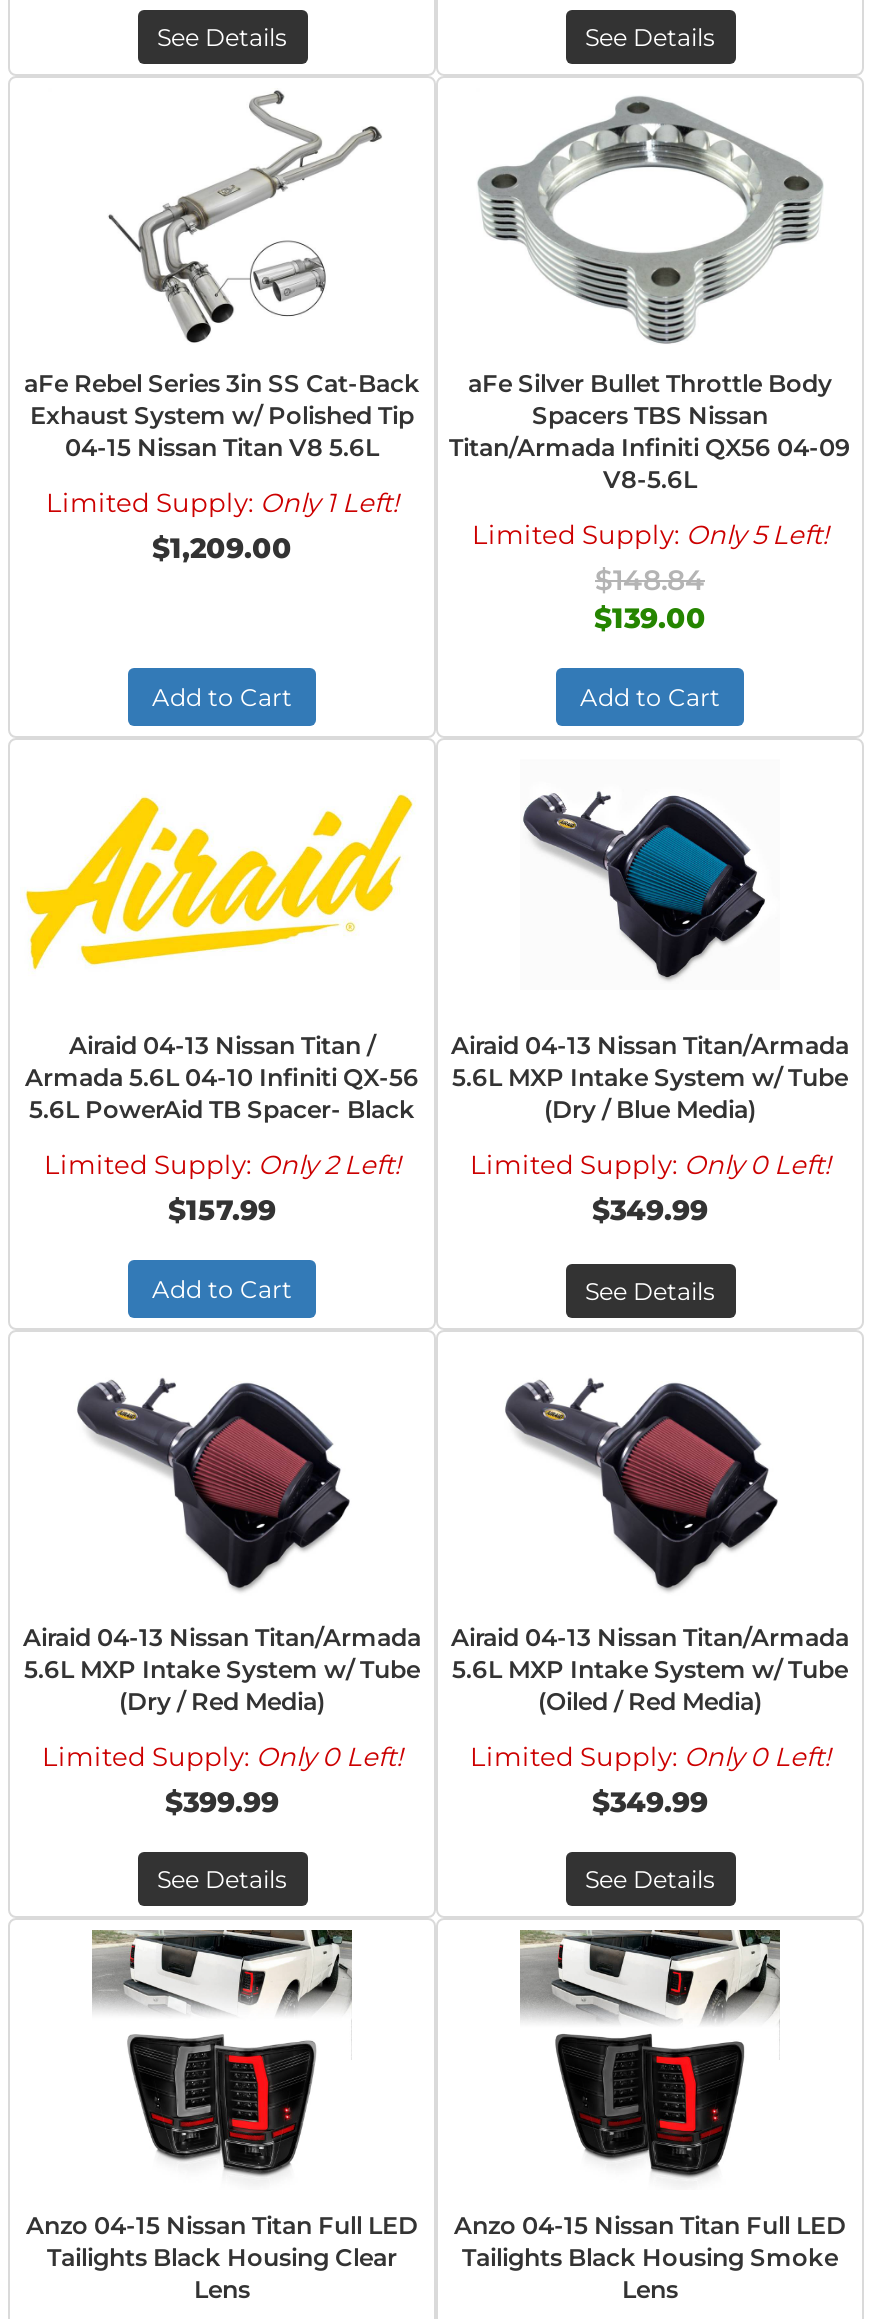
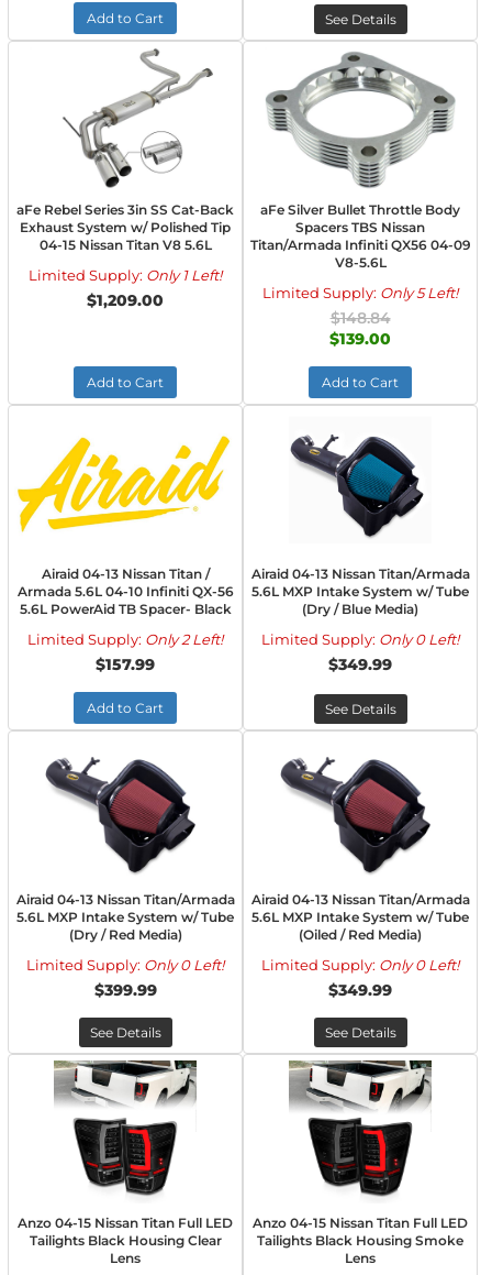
[157,22,287,52] See Details -> [87,10,164,26] Add to Cart

